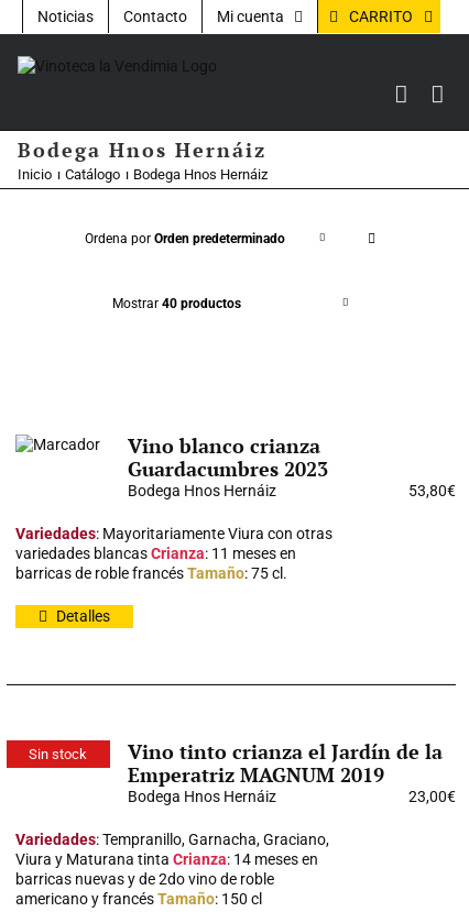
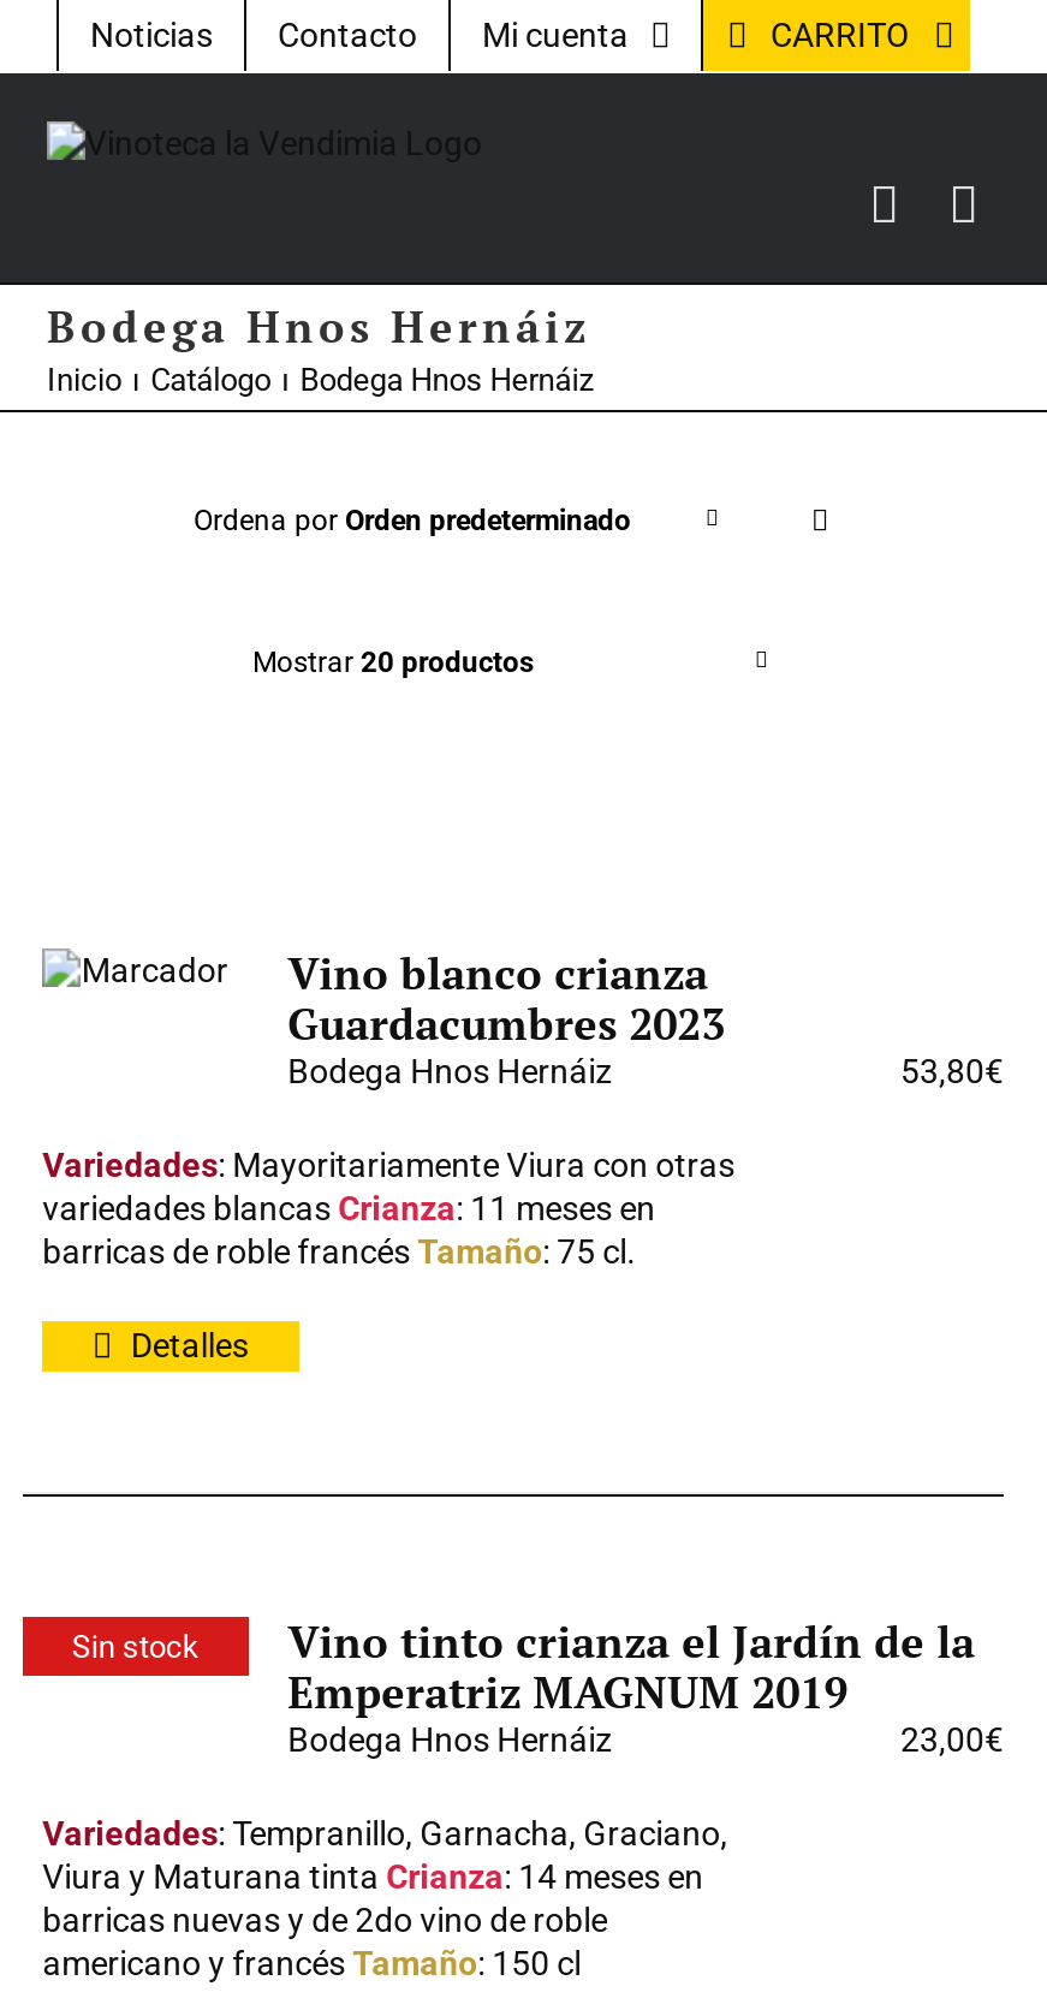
[112,296,241,311] Mostrar 40 productos -> [252,646,534,679] Mostrar 20 productos

